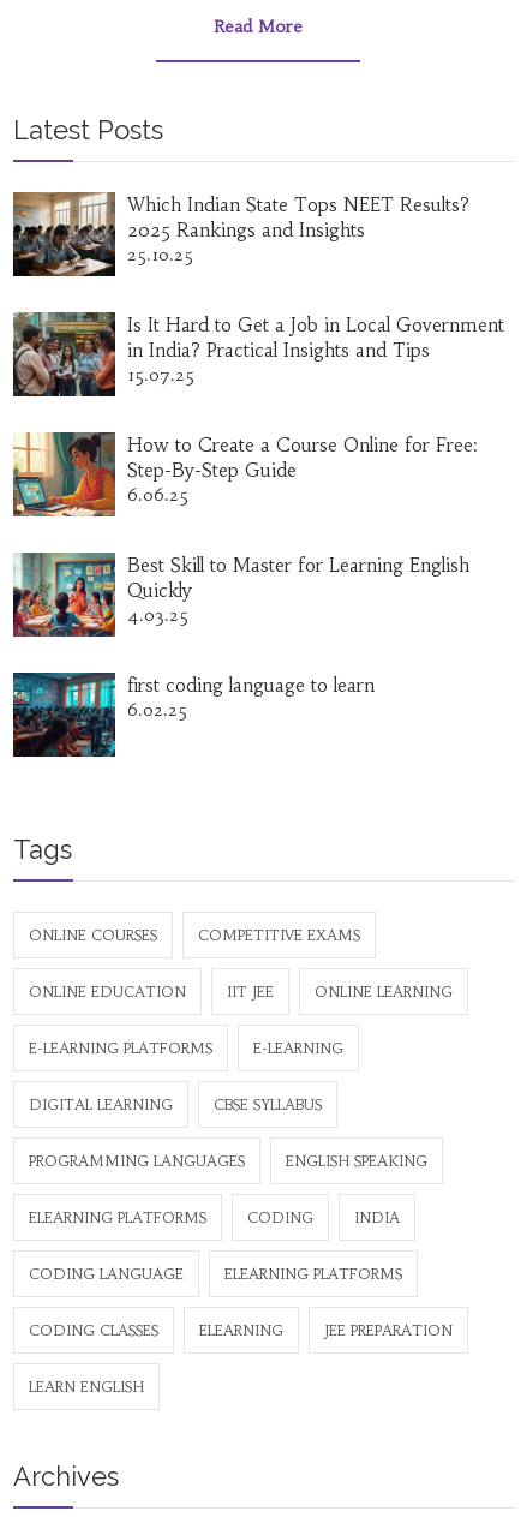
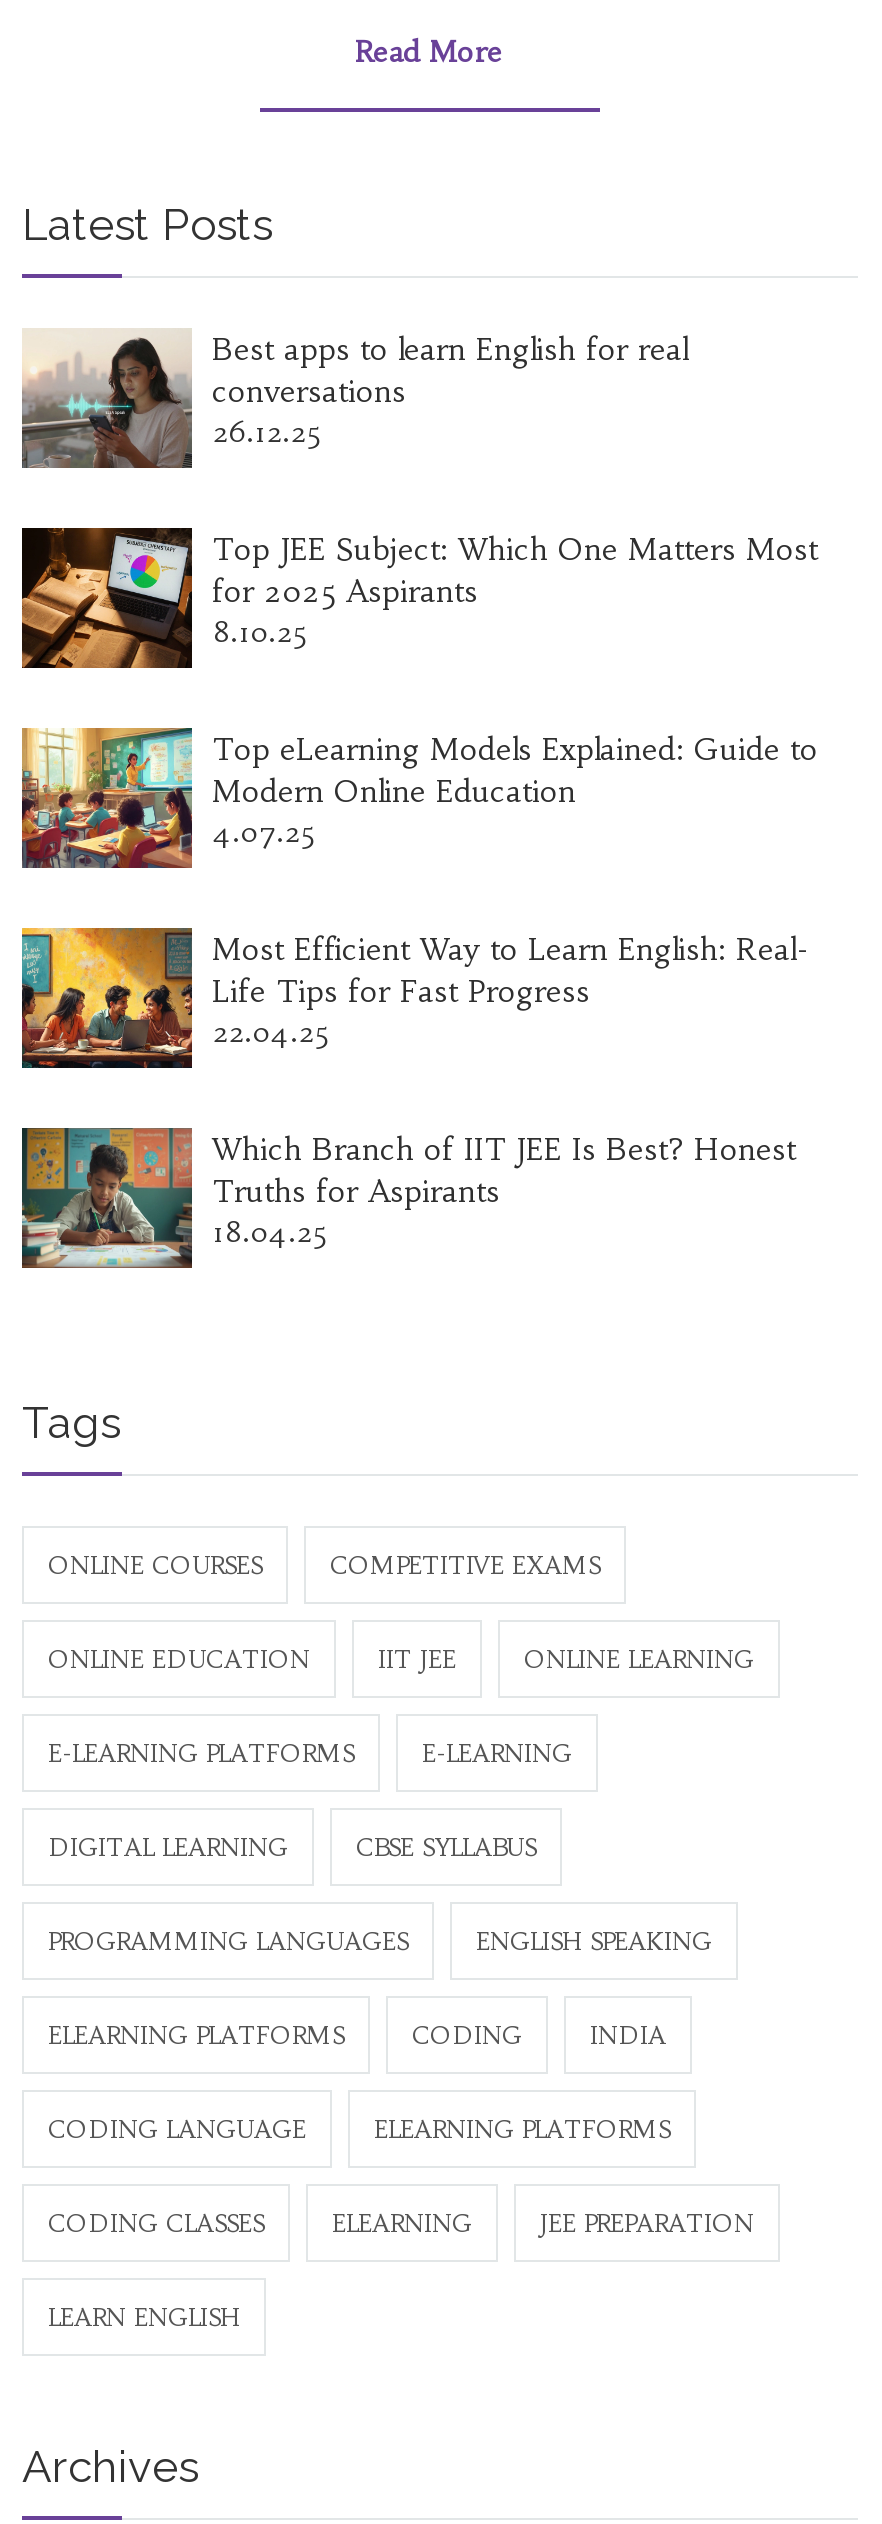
[12,191,469,277] [image] | Which Indian State Tops NEET Results? | 2025 Rankings and Insights | 25.10.25 -> [20,328,688,470] [image] | Best apps to learn English for real | conversations | 26.12.25
[12,311,504,398] [image] | Is It Hard to Get a Job in Local Government | in India? Practical Insights and Tips | 15.07.25 -> [20,526,818,670] [image] | Top JEE Subject: Which One Matters Most | for 2025 Aspirants | 8.10.25
[13,431,478,518] [image] | How to Create a Course Online for Free: | Step-By-Step Guide | 6.06.25 -> [20,726,818,870] [image] | Top eLearning Models Explained: Guide to | Modern Online Education | 4.07.25
[12,551,469,638] [image] | Best Skill to Master for Learning English | Quickly | 4.03.25 -> [20,926,808,1070] [image] | Most Efficient Way to Learn English: Real- | Life Tips for Fast Progress | 22.04.25
[12,671,375,758] [image] | first coding language to learn | 6.02.25 -> [20,1126,796,1270] [image] | Which Branch of IIT JEE Is Best? Honest | Truths for Aspirants | 18.04.25

